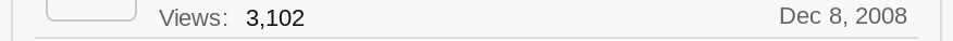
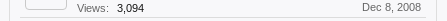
[159,4,305,30] Views: 3,102 -> [77,2,144,14] Views: 3,094

